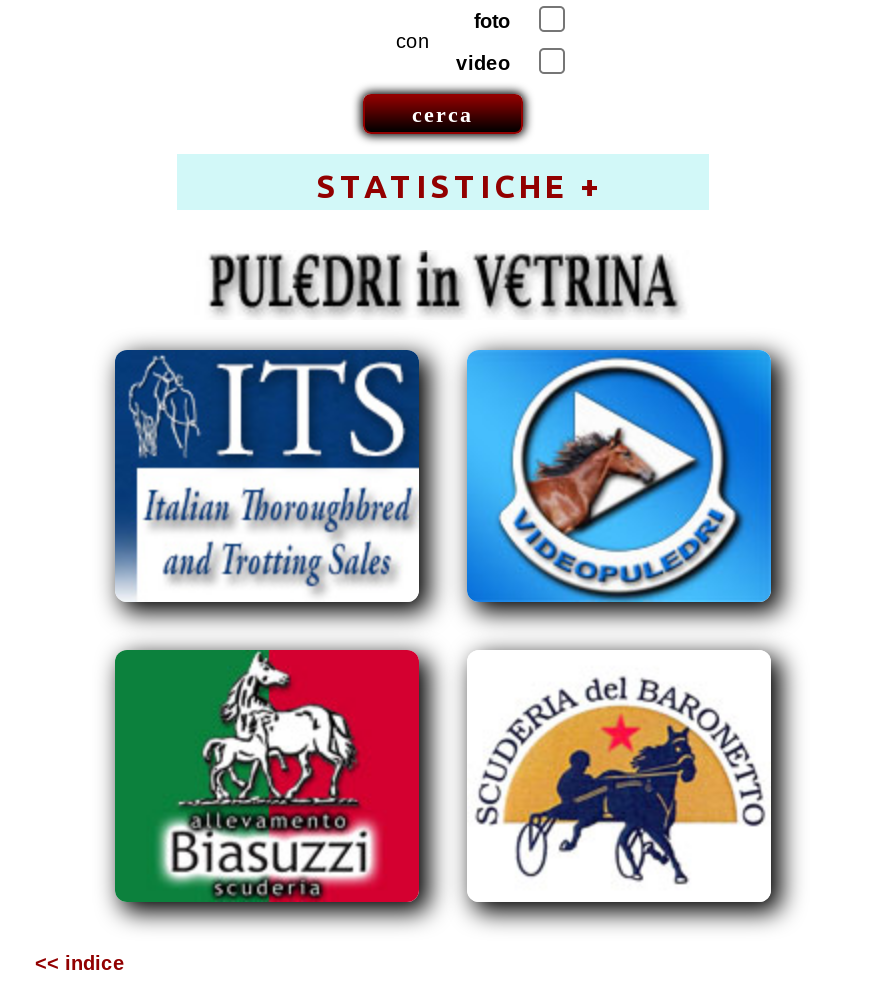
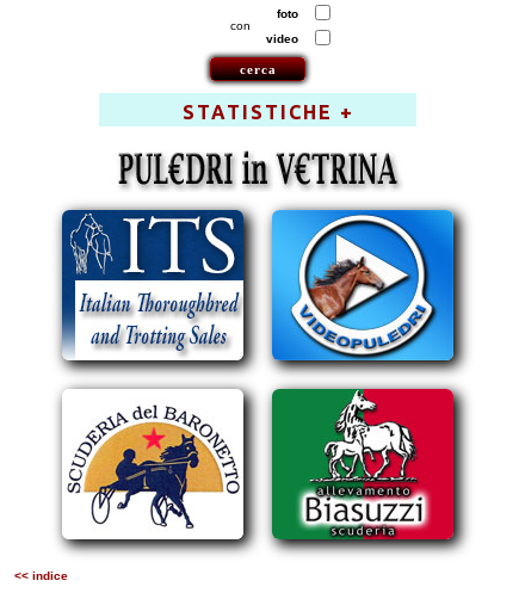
[113,648,421,904] [image] -> [62,389,245,541] [image]
[467,650,773,904] [image] -> [271,388,455,541] [image]

